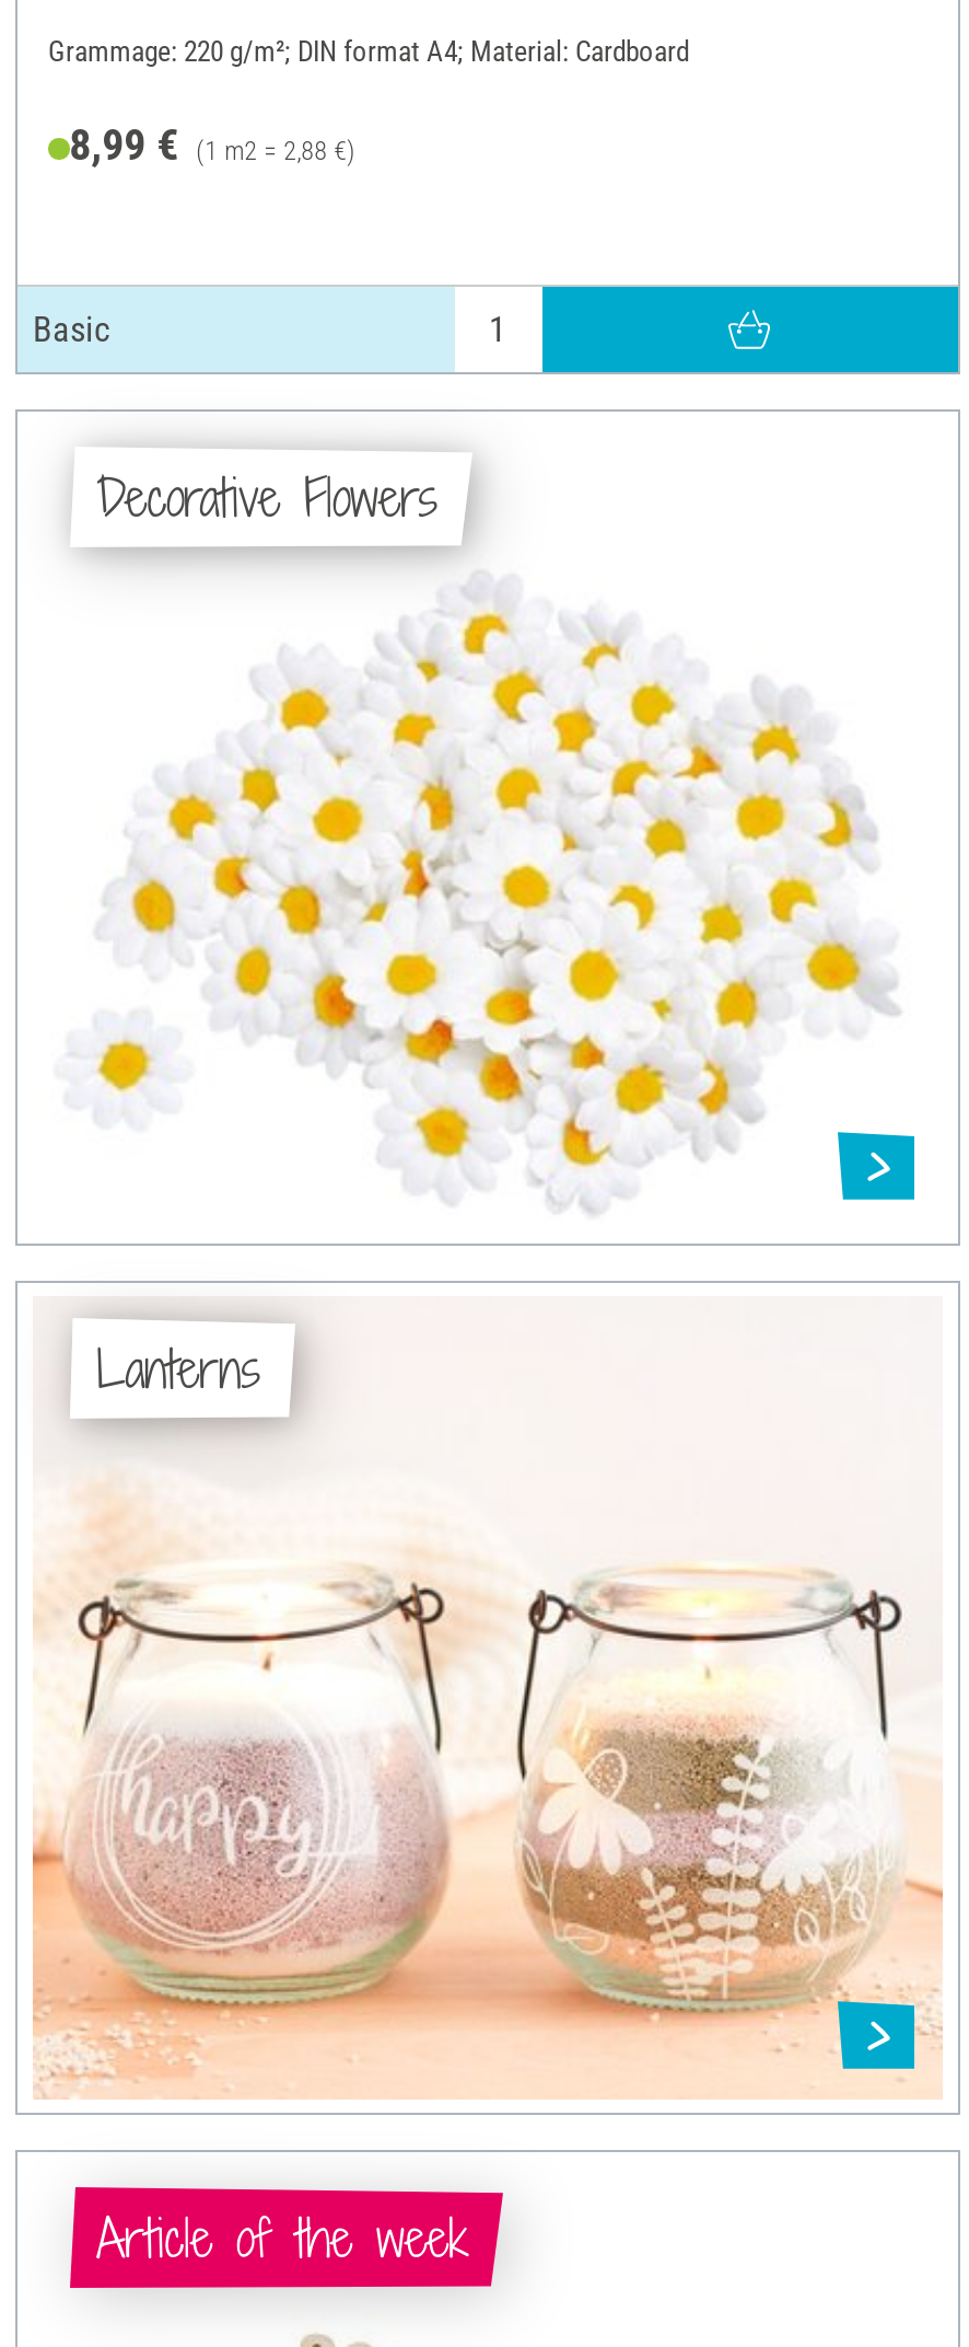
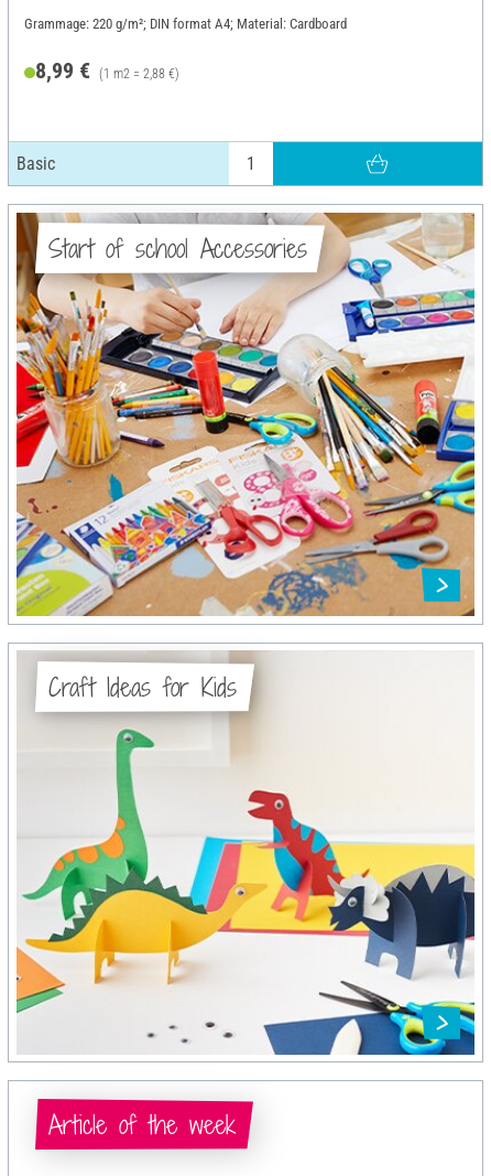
[33,427,943,1228] [image] | Decorative Flowers -> [15,212,476,617] [image] | Start of school Accessories
[31,1298,943,2100] [image] | Lanterns -> [15,650,476,1056] [image] | Craft Ideas for Kids

